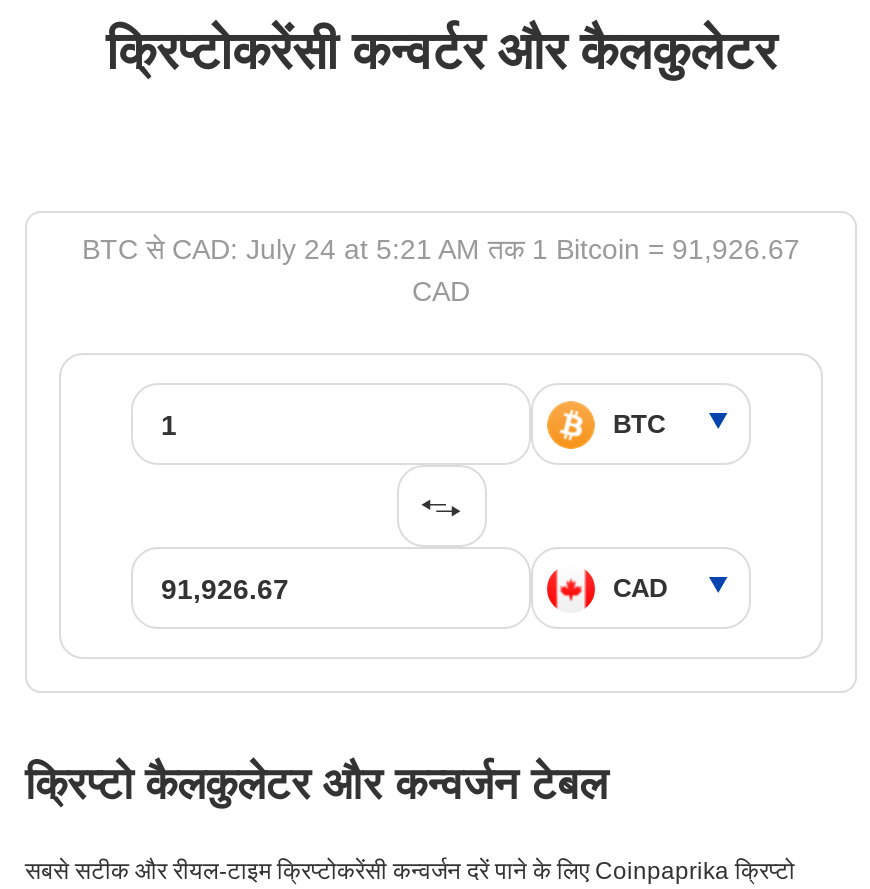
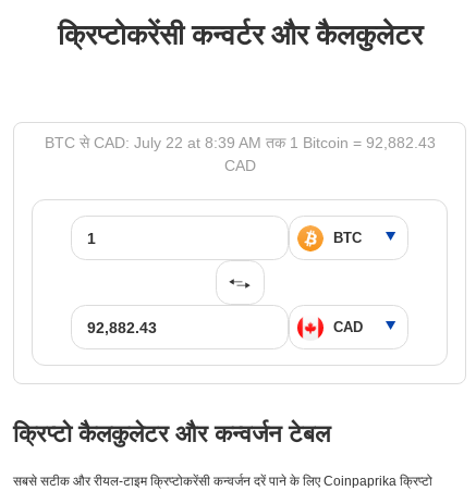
[82,233,800,265] BTC से CAD: July 24 at 5:21 AM तक 1 Bitcoin = 91,926.67 -> [44,134,435,151] BTC से CAD: July 22 at 8:39 AM तक 1 Bitcoin = 92,882.43

